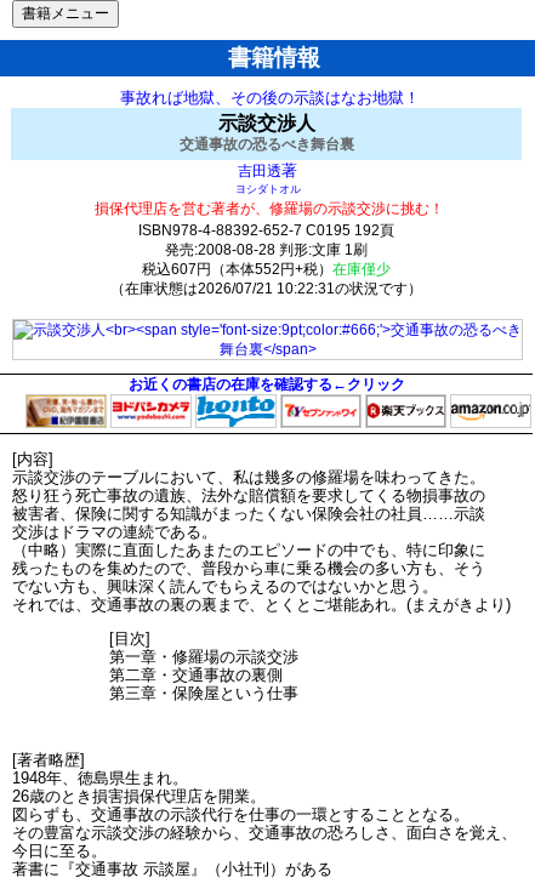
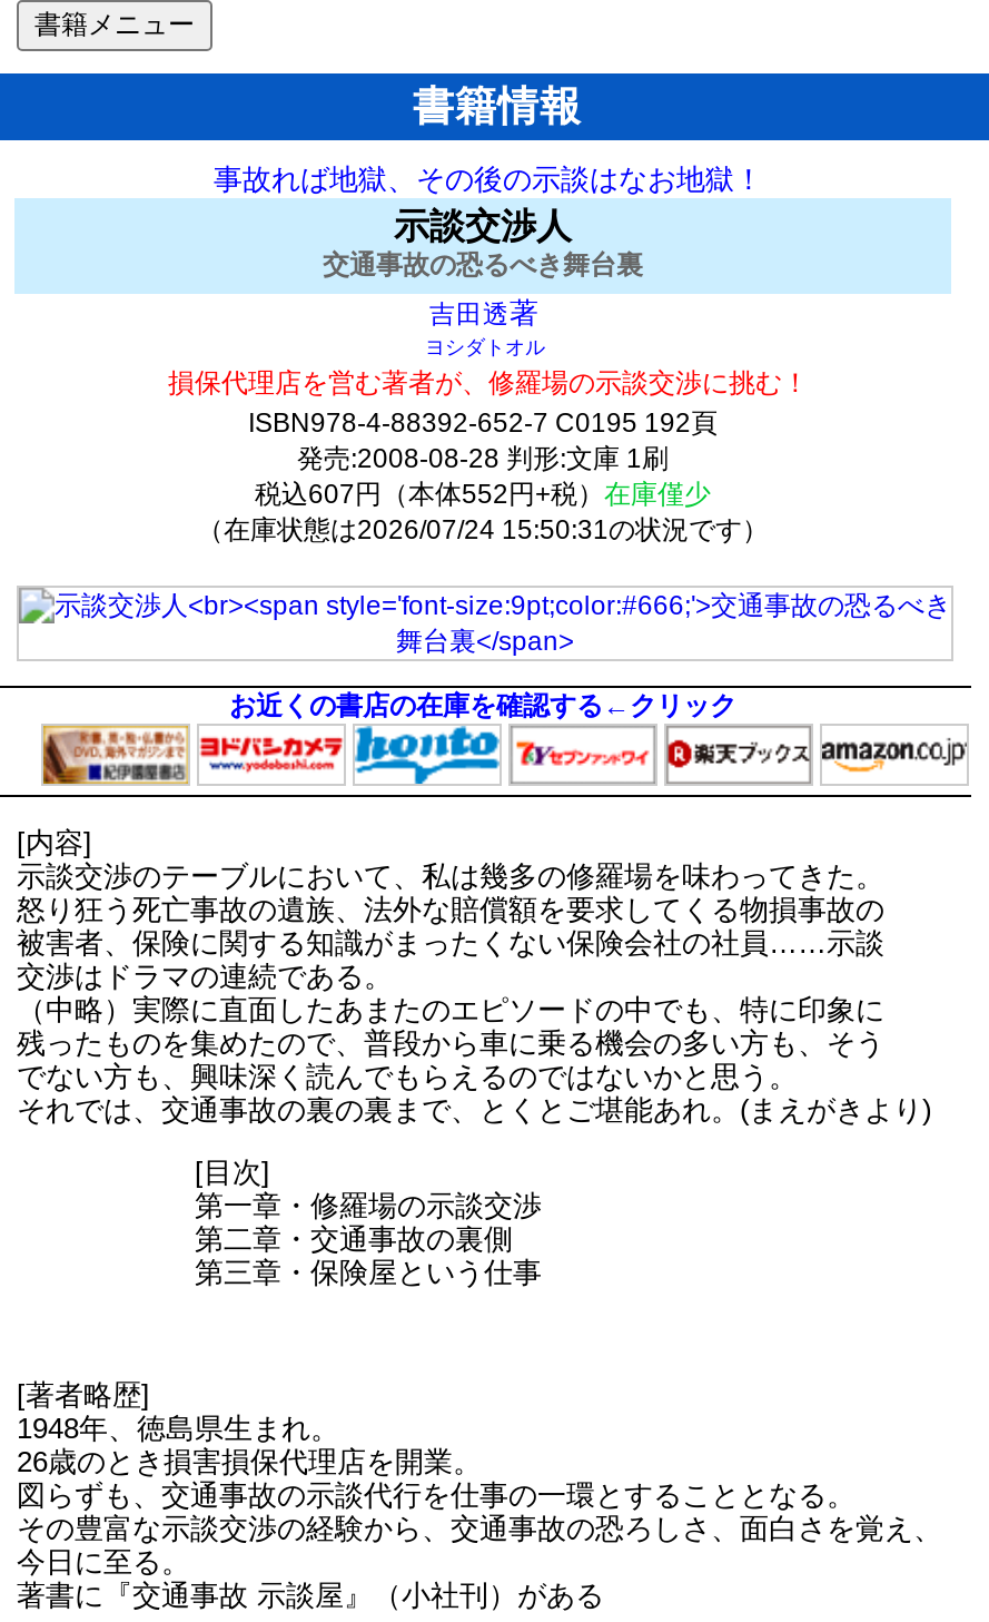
[110,281,422,298] （在庫状態は2026/07/21 10:22:31の状況です） -> [197,515,769,546] （在庫状態は2026/07/24 15:50:31の状況です）

